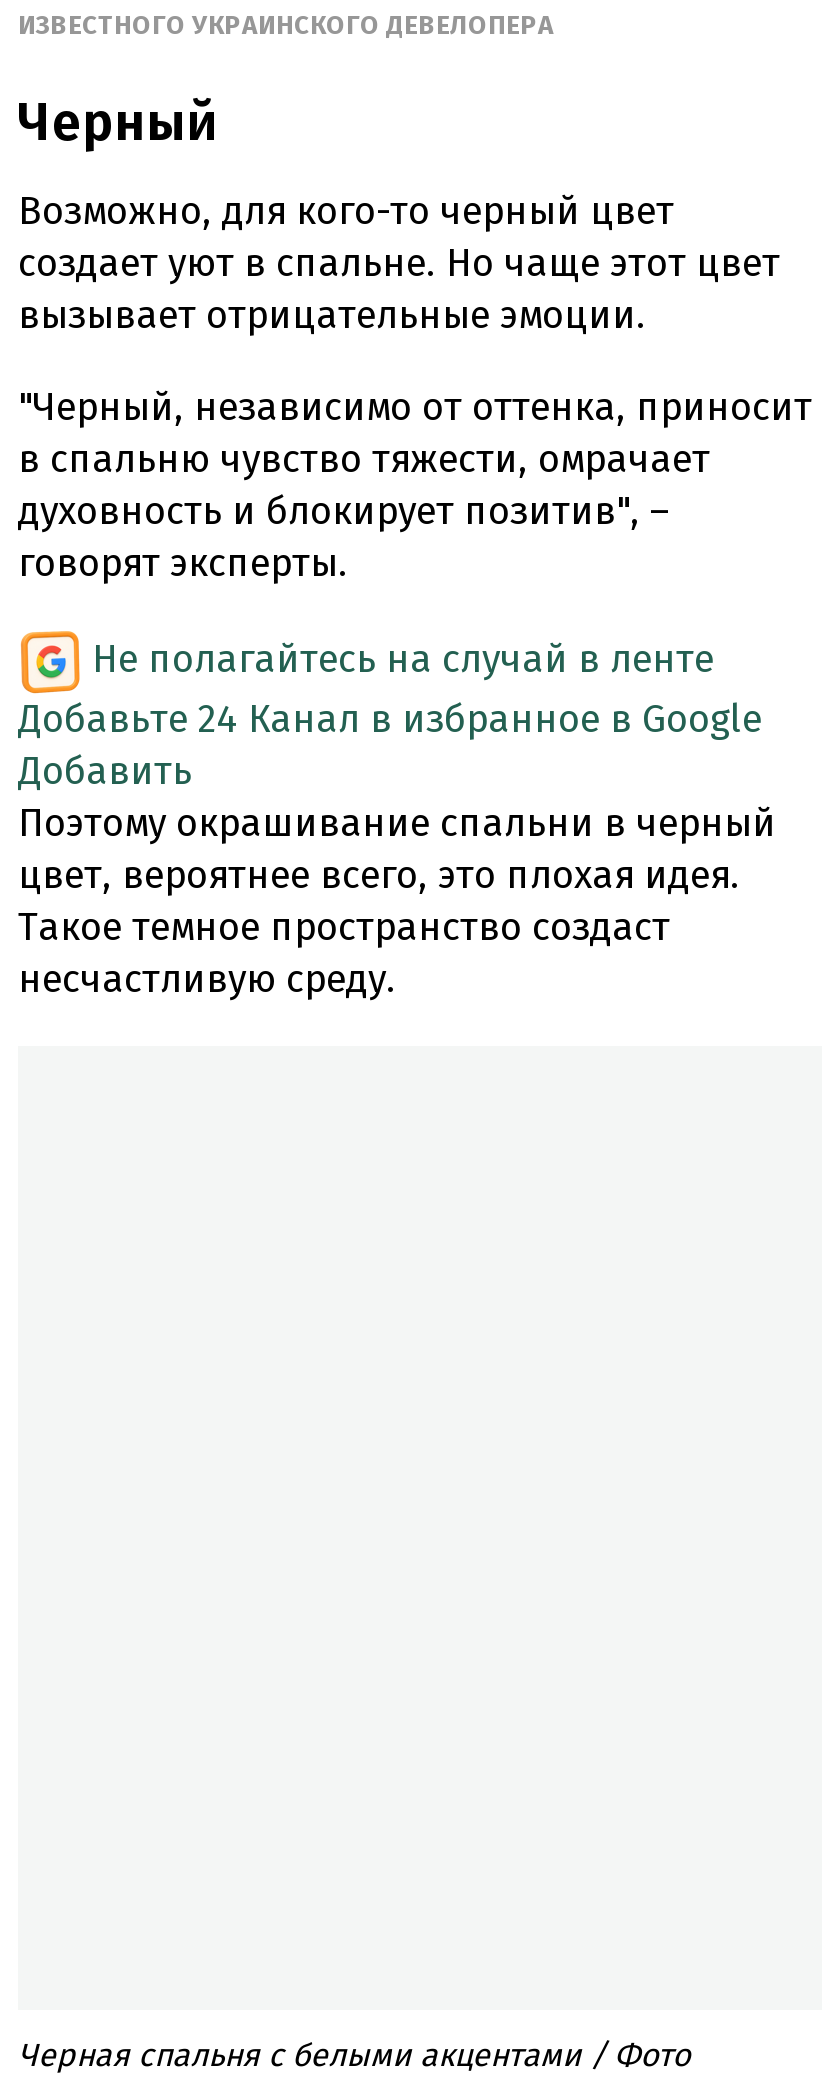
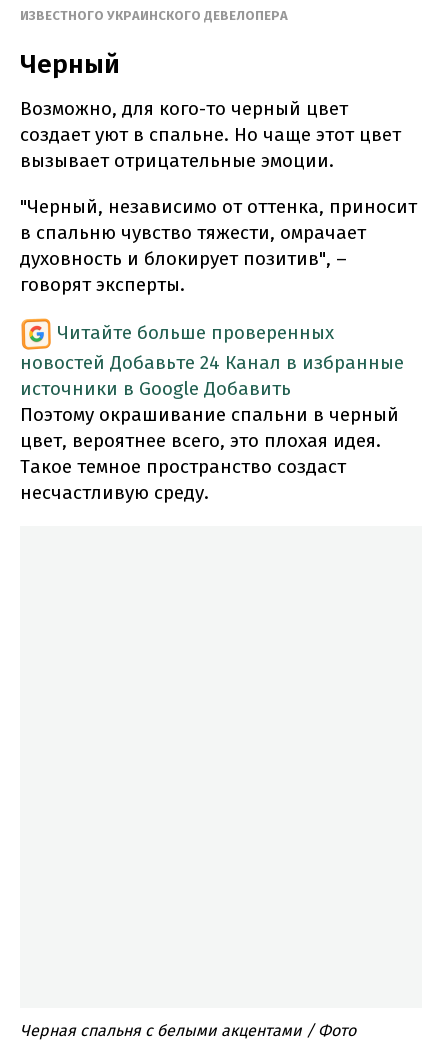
[18,635,762,793] Не полагайтесь на случай в ленте | Добавьте 24 Канал в избранное в Google | Добавить -> [20,321,404,400] Читайте больше проверенных | новостей Добавьте 24 Канал в избранные | источники в Google Добавить

